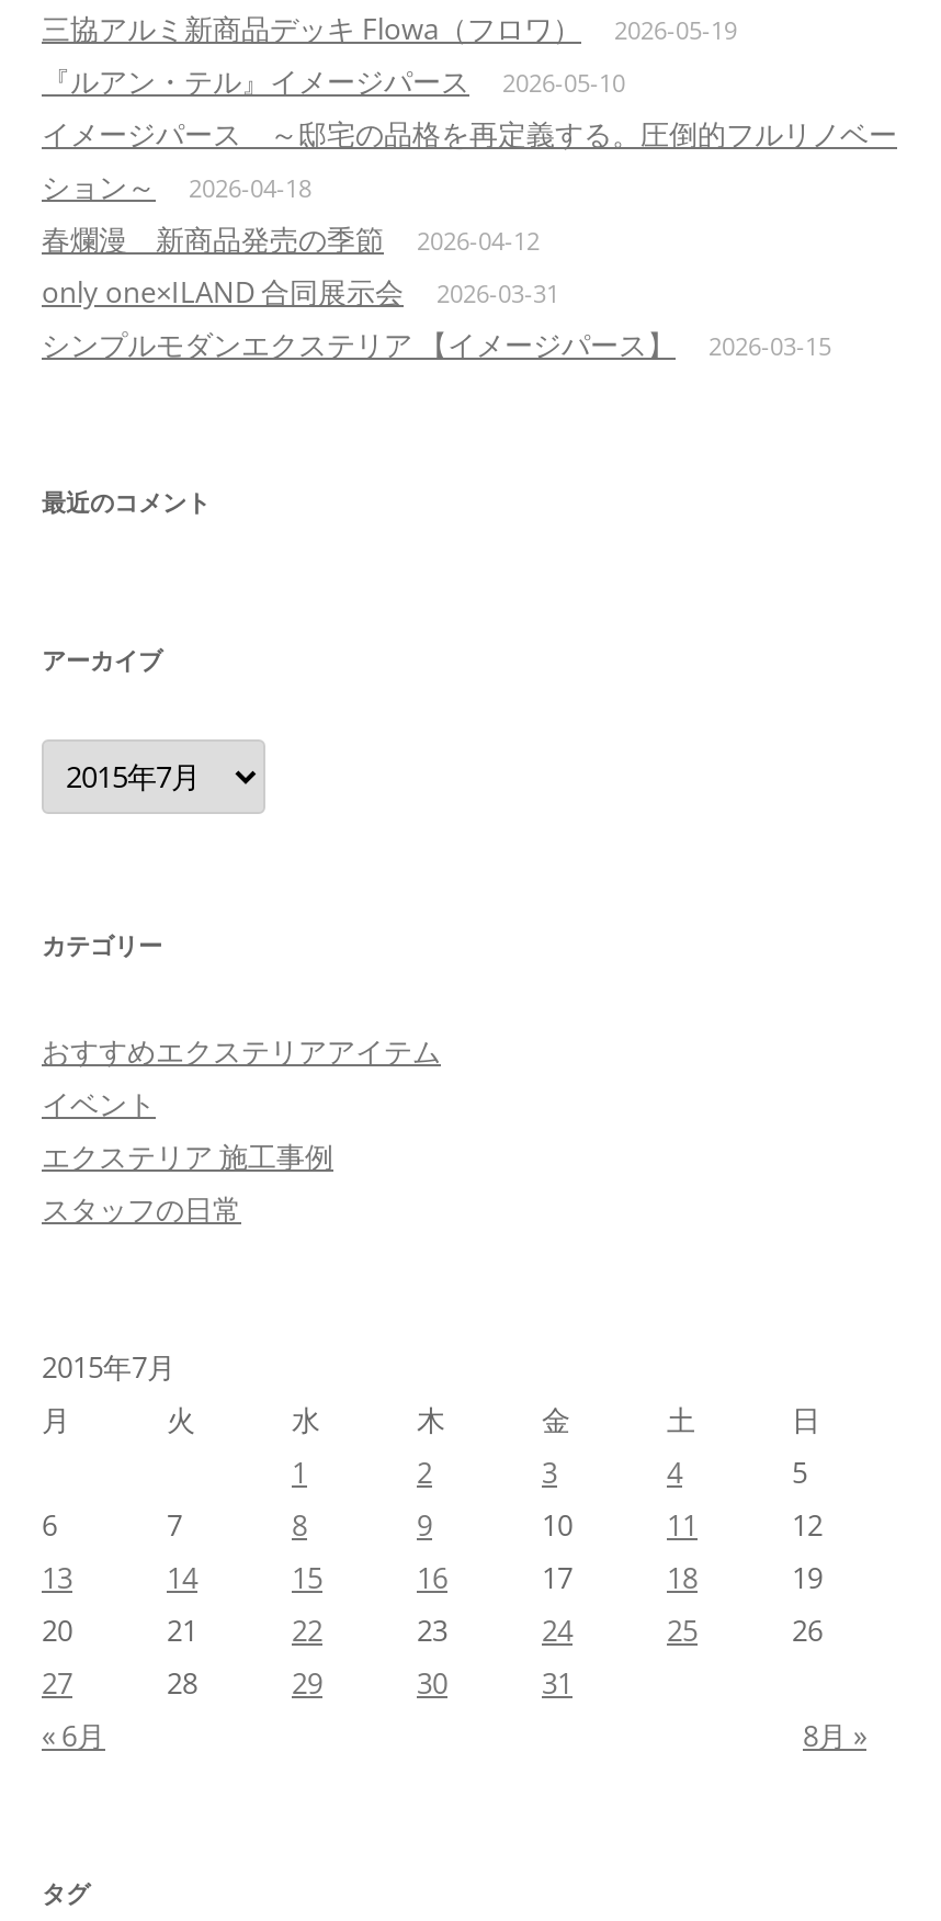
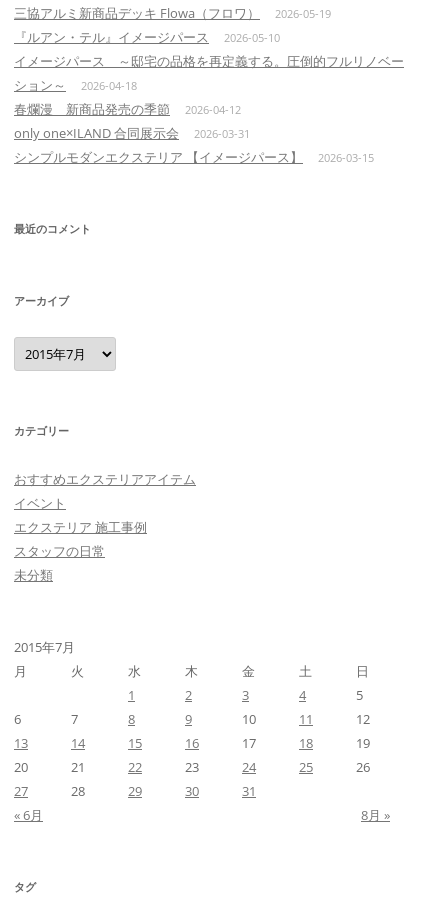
none -> [14,566,53,584] 未分類

